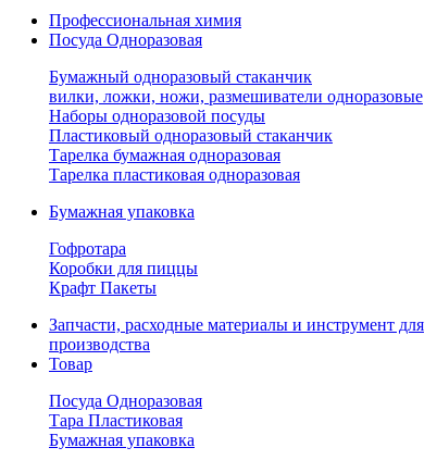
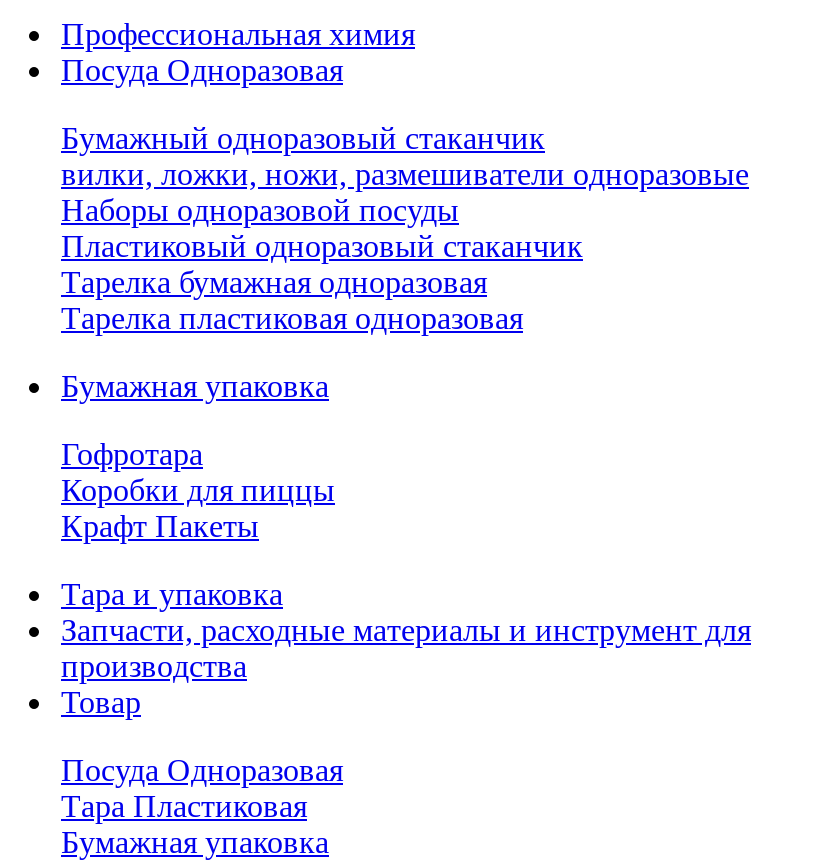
none -> [61,577,283,611] Тара и упаковка

